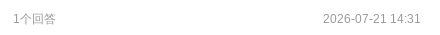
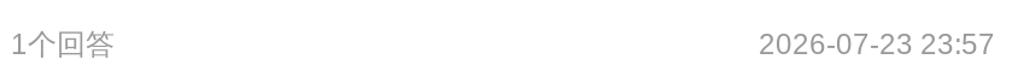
[323,12,421,26] 2026-07-21 14:31 -> [759,28,995,61] 2026-07-23 23:57

